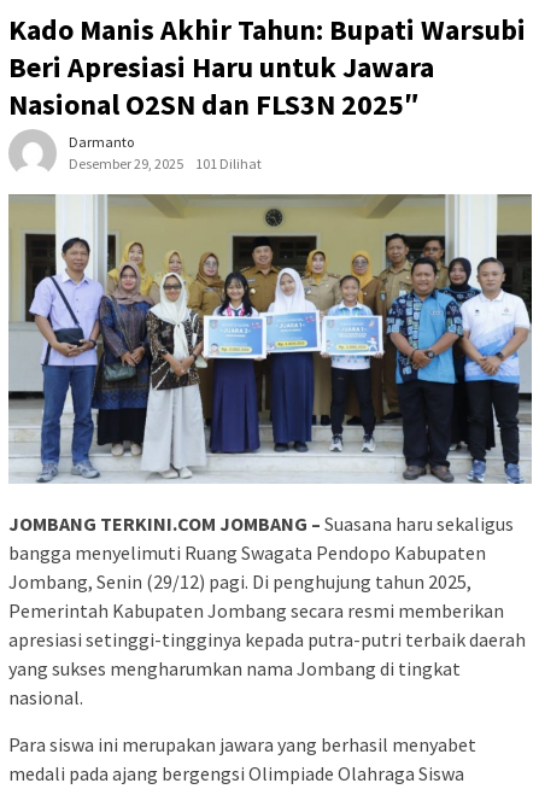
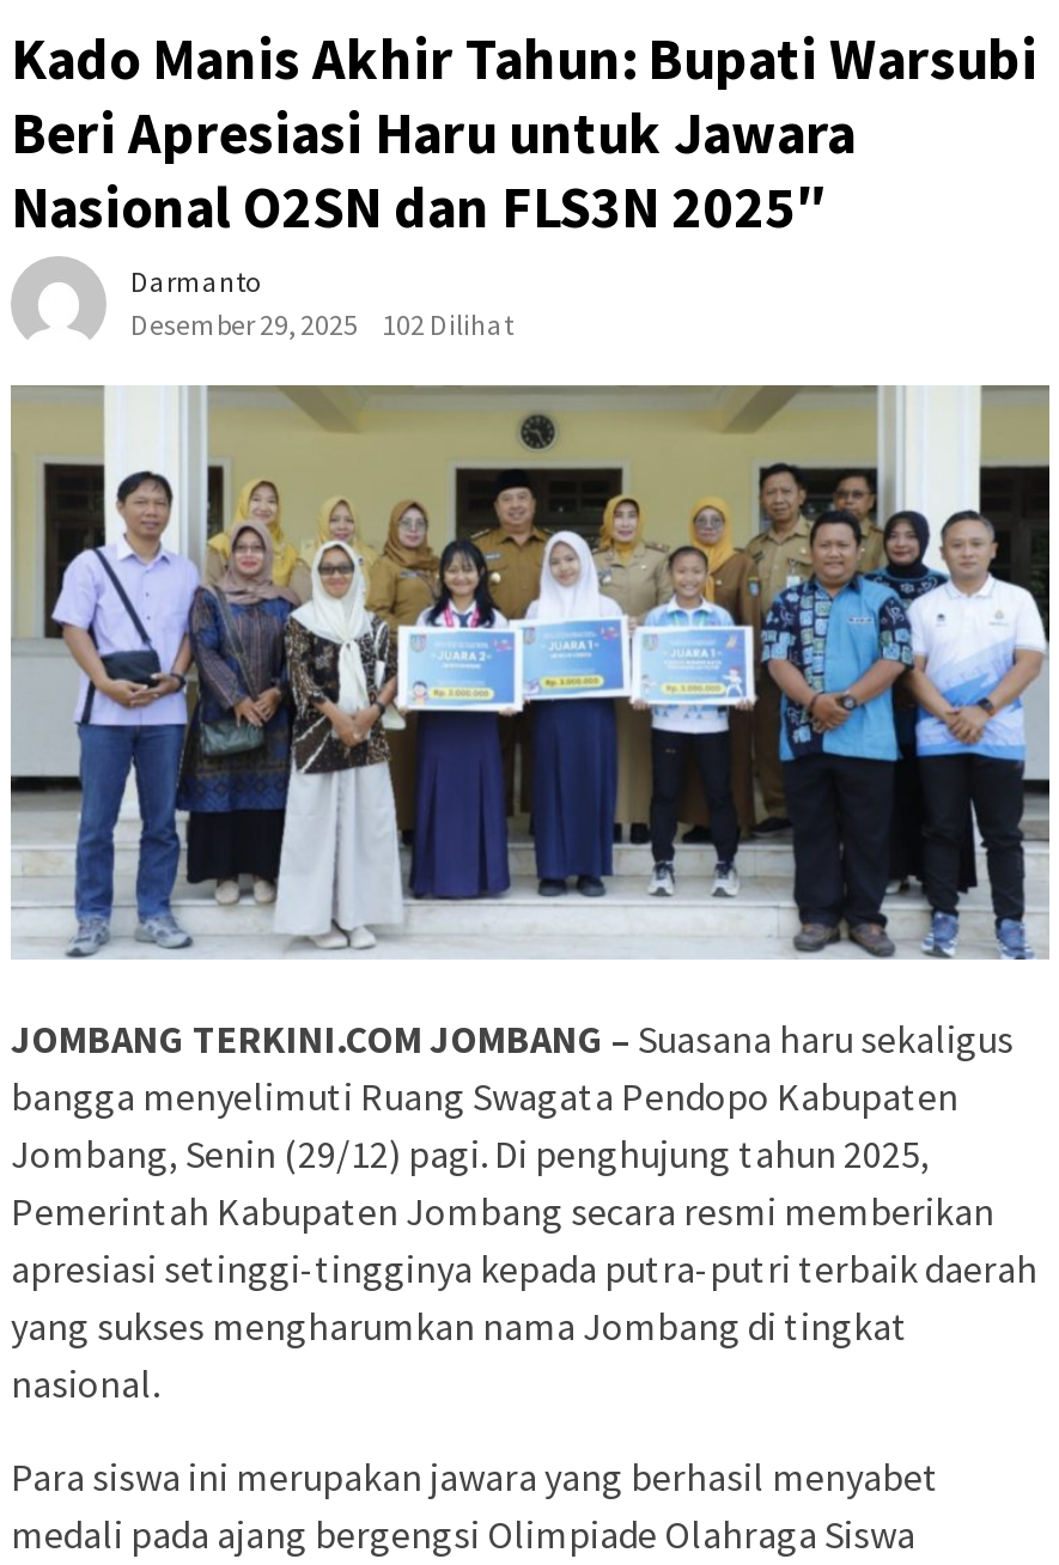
[69,154,262,172] Desember 29, 2025 101 Dilihat -> [130,306,513,341] Desember 29, 2025 102 Dilihat

